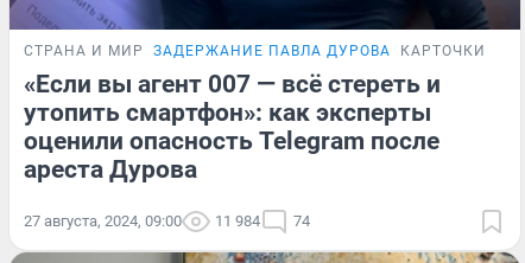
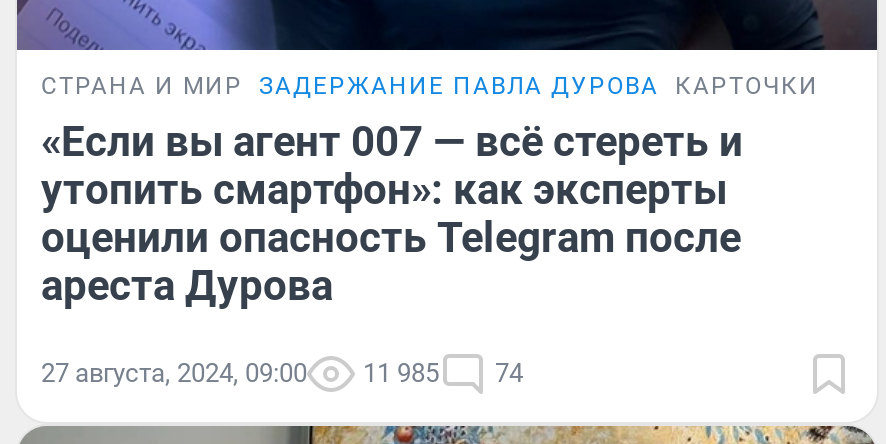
[24,212,310,230] 27 августа, 2024, 09:00 11 984 74 -> [41,358,523,388] 27 августа, 2024, 09:00 11 985 74

